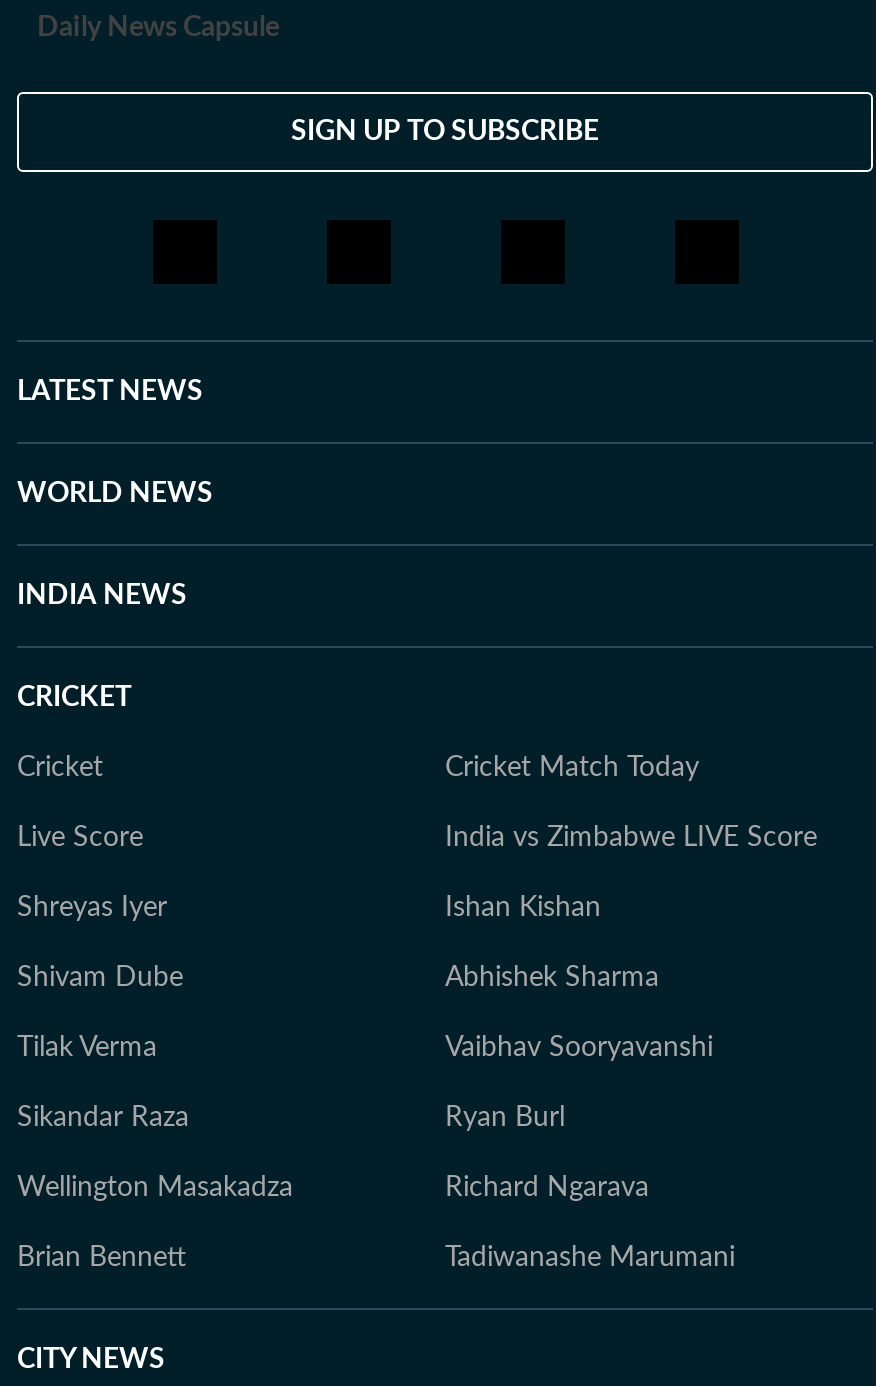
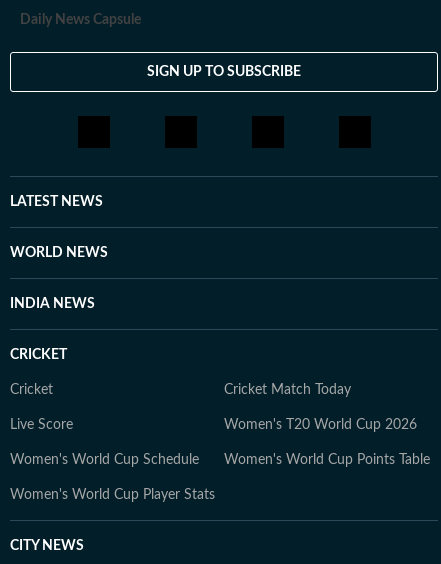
[17,824,817,1272] India vs Zimbabwe LIVE Score | Shreyas Iyer | Ishan Kishan | Shivam Dube | Abhishek Sharma | Tilak Verma | Vaibhav Sooryavanshi | Sikandar Raza | Ryan Burl | Wellington Masakadza | Richard Ngarava | Brian Bennett | Tadiwanashe Marumani -> [10,418,430,502] Women's T20 World Cup 2026 | Women's World Cup Schedule | Women's World Cup Points Table | Women's World Cup Player Stats

